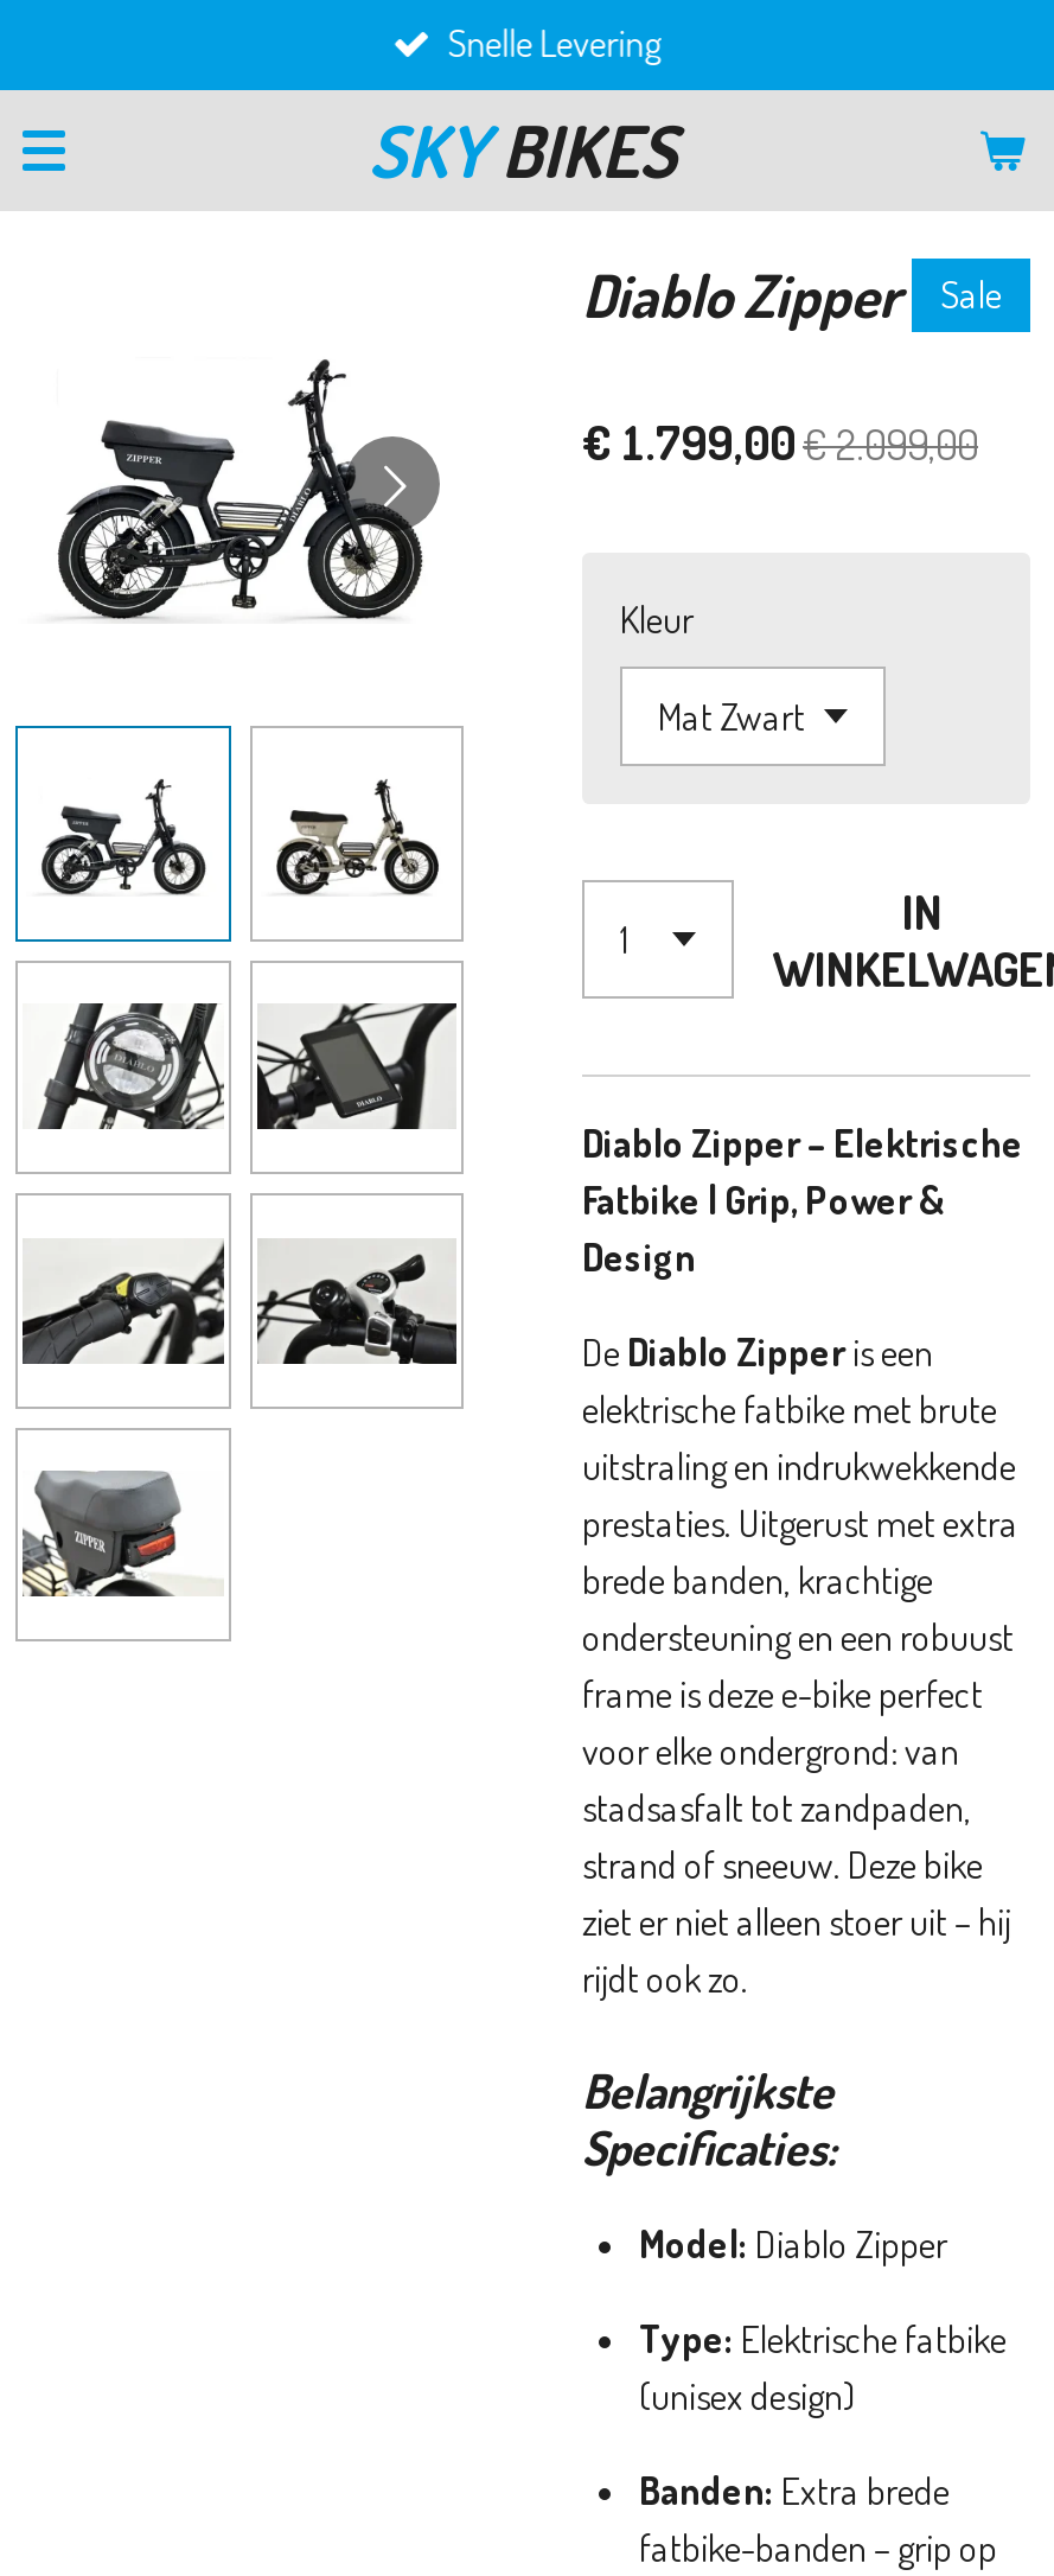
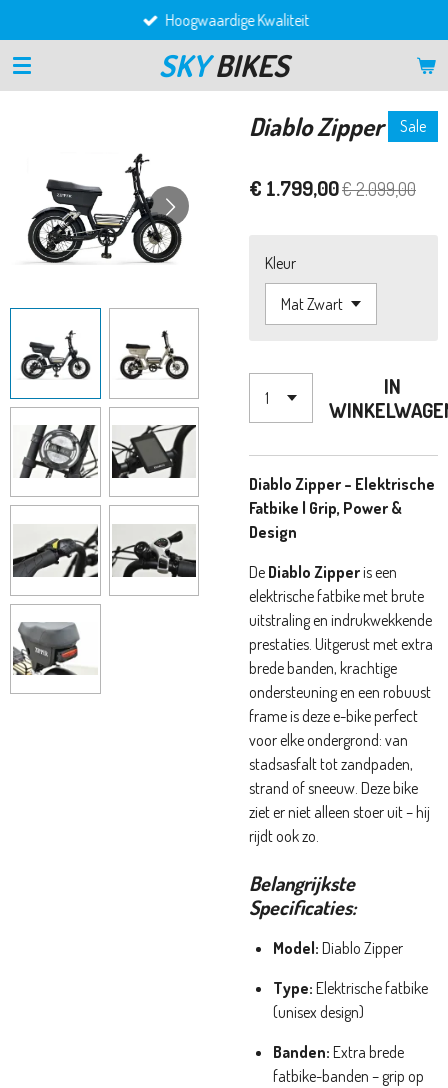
[447,19,661,66] Snelle Levering -> [165,10,309,30] Hoogwaardige Kwaliteit

